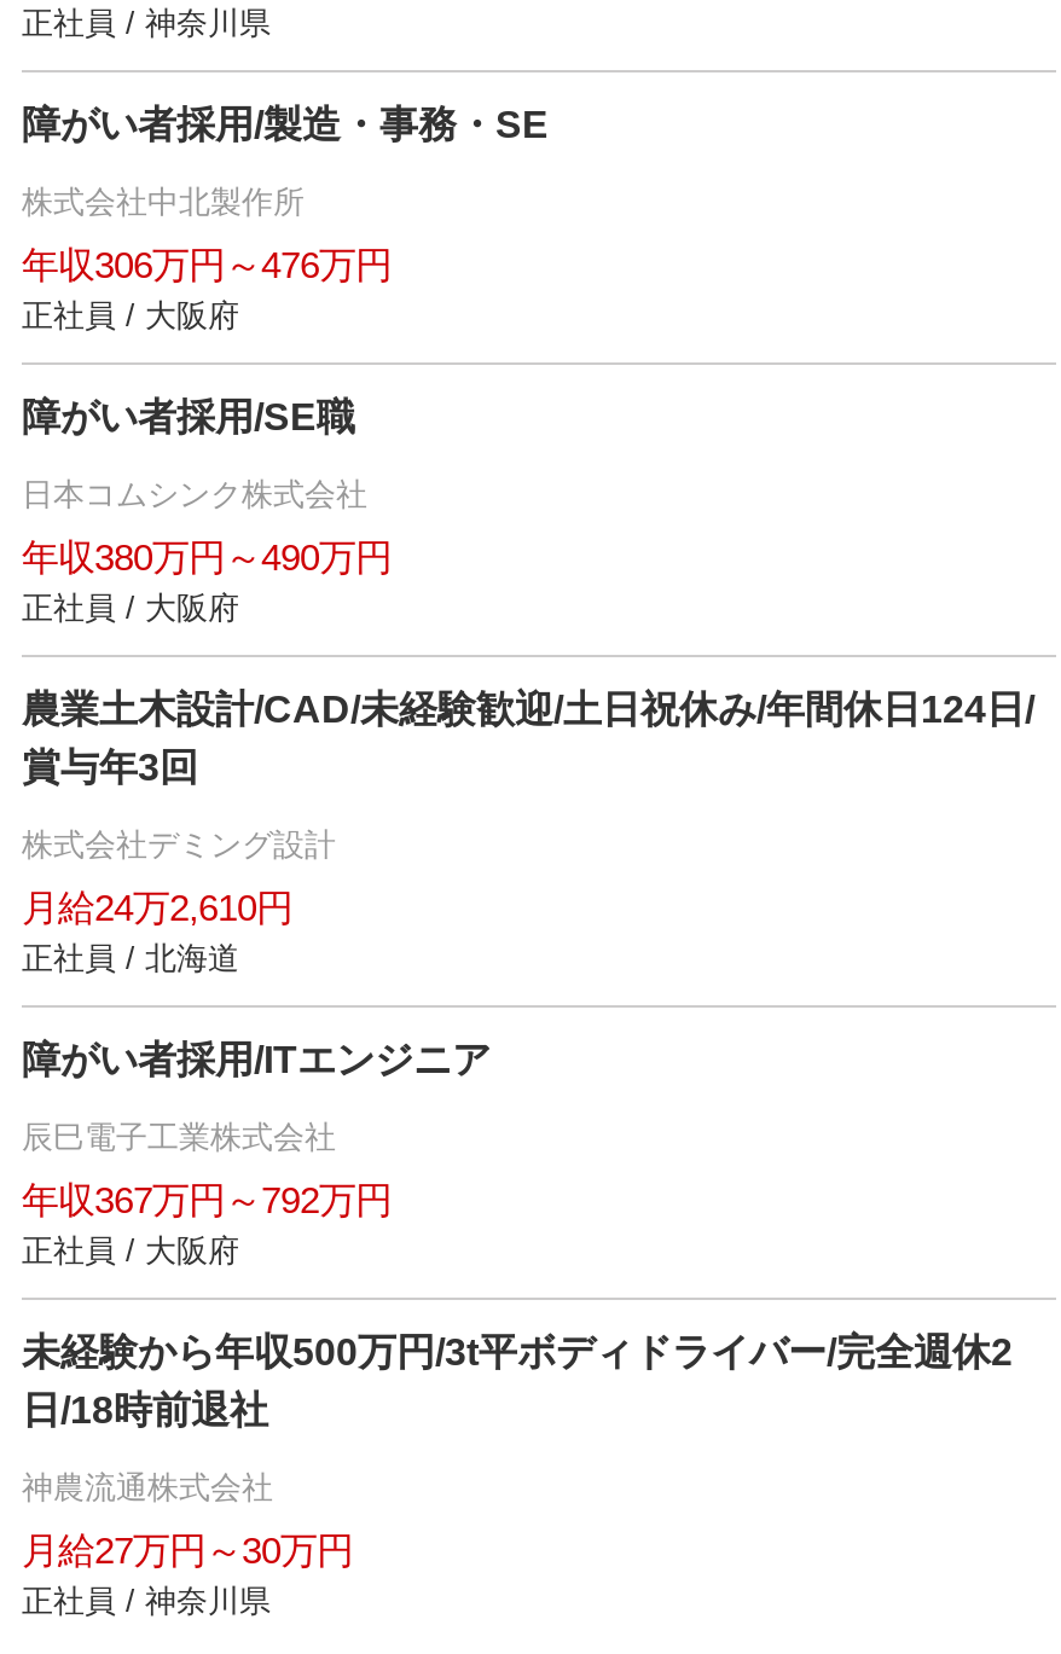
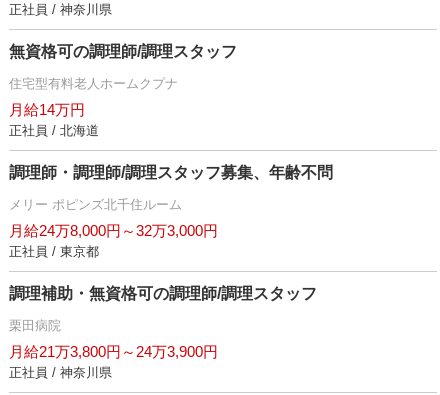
[22,105,1034,929] 障がい者採用/製造・事務・SE | 株式会社中北製作所 | 年収306万円～476万円 | 正社員 / 大阪府 | 障がい者採用/SE職 | 日本コムシンク株式会社 | 年収380万円～490万円 | 正社員 / 大阪府 | 農業土木設計/CAD/未経験歓迎/土日祝休み/年間休日124日/ | 賞与年3回 | 株式会社デミング設計 | 月給24万2,610円 -> [9,43,237,118] 無資格可の調理師/調理スタッフ | 住宅型有料老人ホームクプナ | 月給14万円
[22,1040,491,1081] 障がい者採用/ITエンジニア -> [9,164,333,181] 調理師・調理師/調理スタッフ募集、年齢不問
[22,1120,336,1156] 辰巳電子工業株式会社 -> [9,197,182,212] メリー ポピンズ北千住ルーム
[22,1180,392,1270] 年収367万円～792万円 | 正社員 / 大阪府 -> [9,222,218,259] 月給24万8,000円～32万3,000円 | 正社員 / 東京都
[22,1332,1013,1431] 未経験から年収500万円/3t平ボディドライバー/完全週休2 | 日/18時前退社 -> [9,285,317,302] 調理補助・無資格可の調理師/調理スタッフ
[22,1470,273,1506] 神農流通株式会社 -> [9,318,61,333] 栗田病院
[22,1531,353,1572] 月給27万円～30万円 -> [9,343,218,360] 月給21万3,800円～24万3,900円

